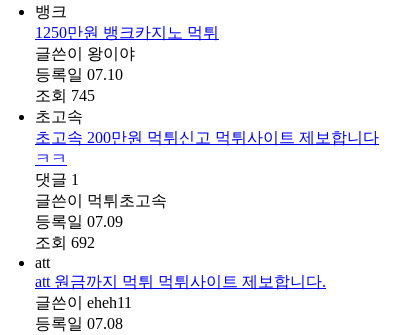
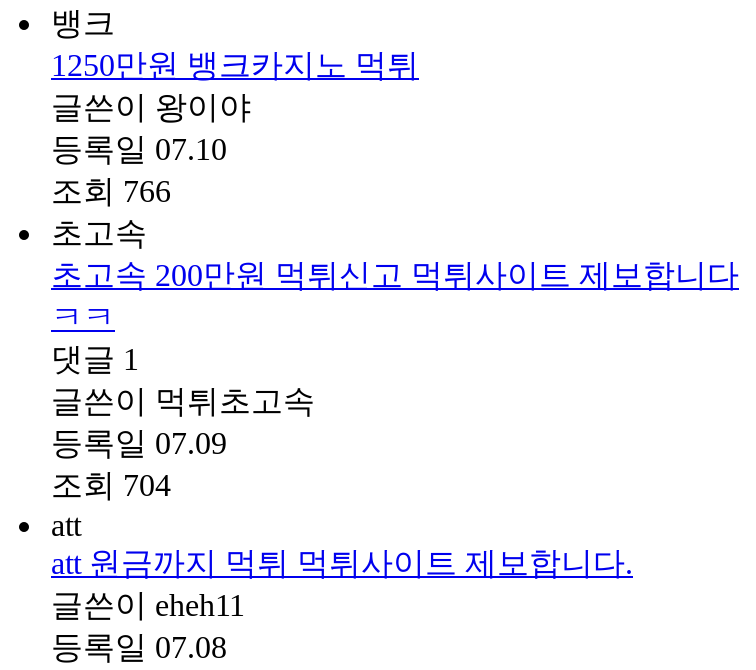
[35,87,95,104] 조회 745 -> [51,174,171,208] 조회 766
[35,234,95,251] 조회 692 -> [51,468,171,502] 조회 704

